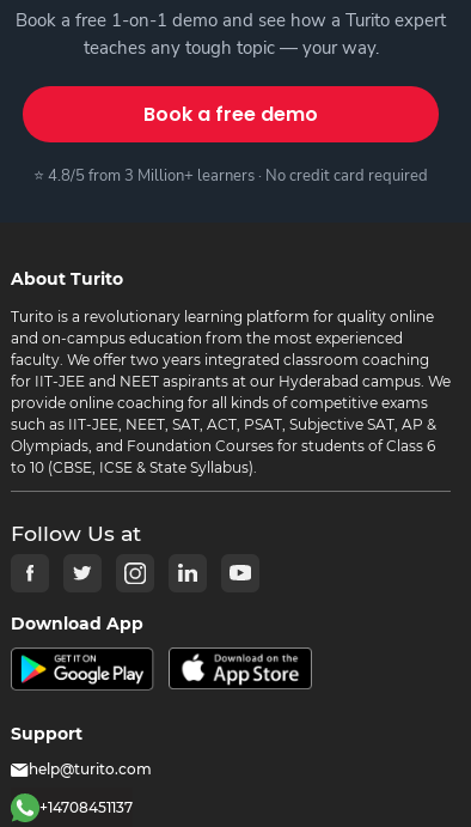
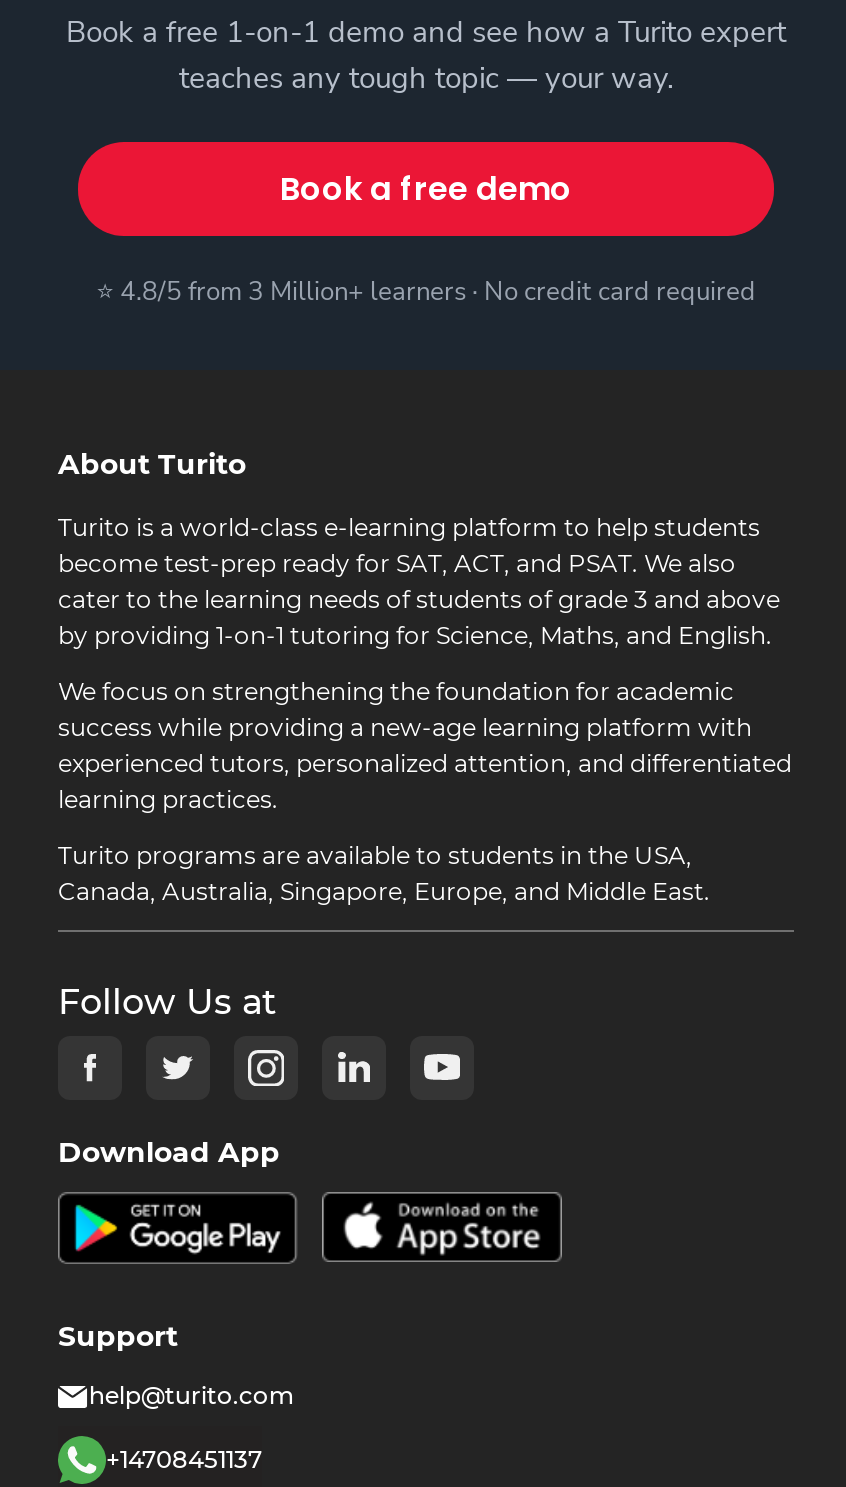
[11,307,451,476] Turito is a revolutionary learning platform for quality online | and on-campus education from the most experienced | faculty. We offer two years integrated classroom coaching | for IIT-JEE and NEET aspirants at our Hyderabad campus. We | provide online coaching for all kinds of competitive exams | such as IIT-JEE, NEET, SAT, ACT, PSAT, Subjective SAT, AP & | Olympiads, and Foundation Courses for students of Class 6 | to 10 (CBSE, ICSE & State Syllabus). -> [58,511,792,905] Turito is a world-class e-learning platform to help students | become test-prep ready for SAT, ACT, and PSAT. We also | cater to the learning needs of students of grade 3 and above | by providing 1-on-1 tutoring for Science, Maths, and English. | We focus on strengthening the foundation for academic | success while providing a new-age learning platform with | experienced tutors, personalized attention, and differentiated | learning practices. | Turito programs are available to students in the USA, | Canada, Australia, Singapore, Europe, and Middle East.

